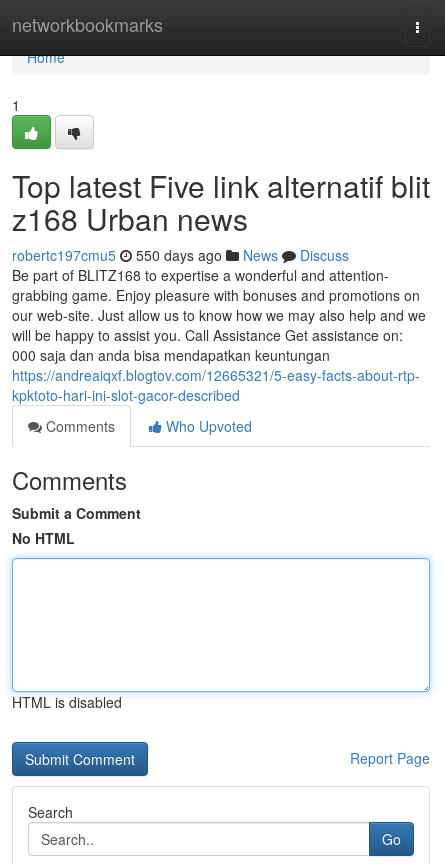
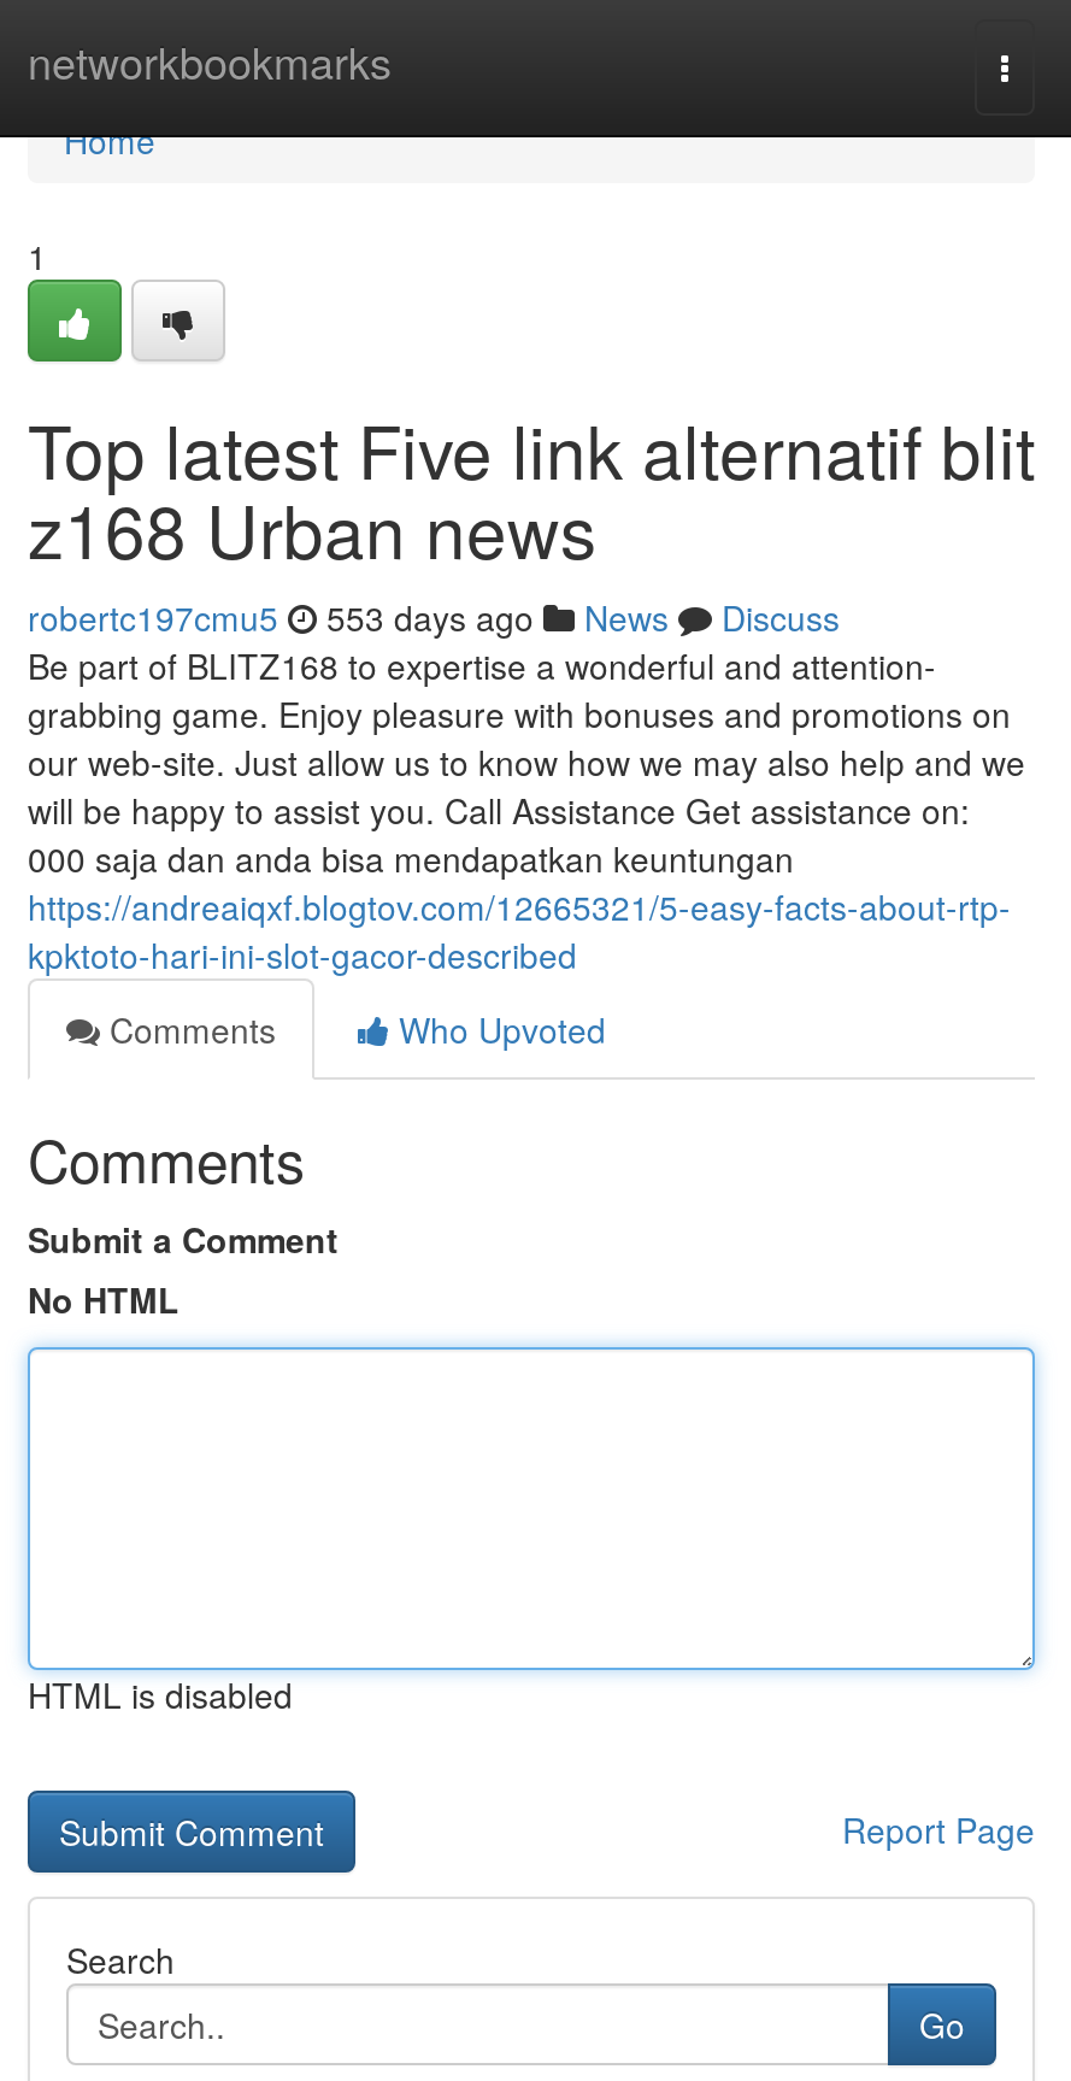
[12,245,349,265] robertc197cmu5 550 days ago News Discuss -> [28,593,840,641] robertc197cmu5 553 days ago News Discuss

